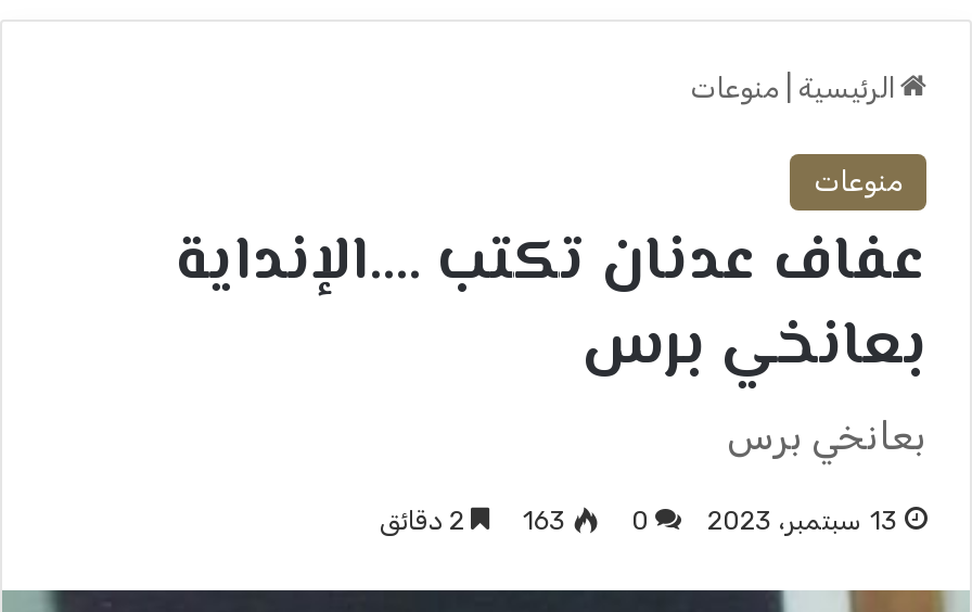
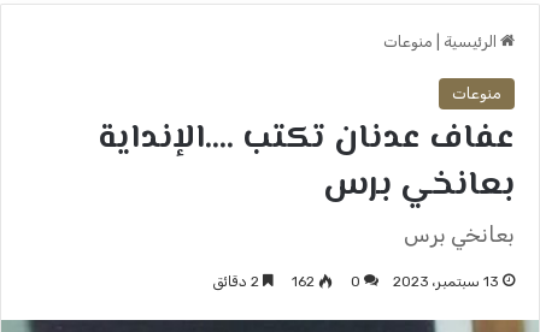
[523,506,566,536] 163 -> [292,273,315,290] 162

